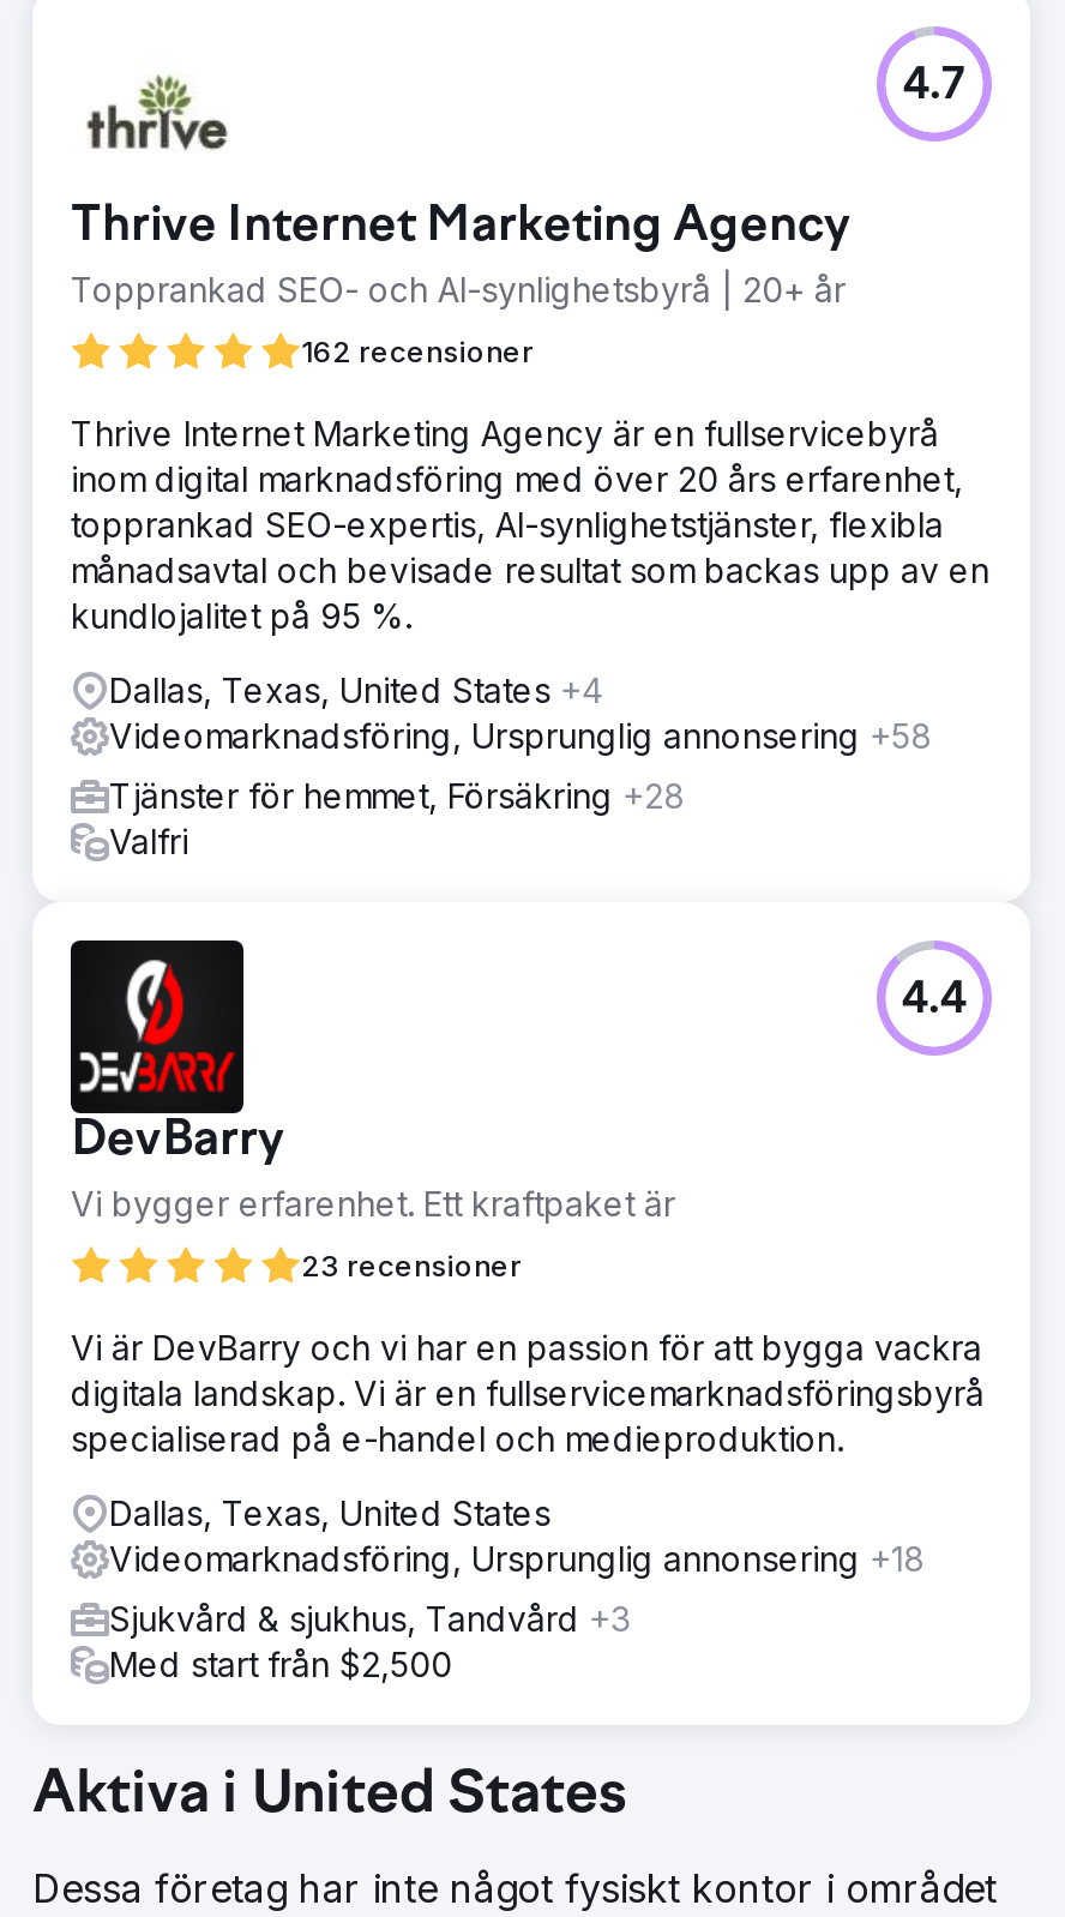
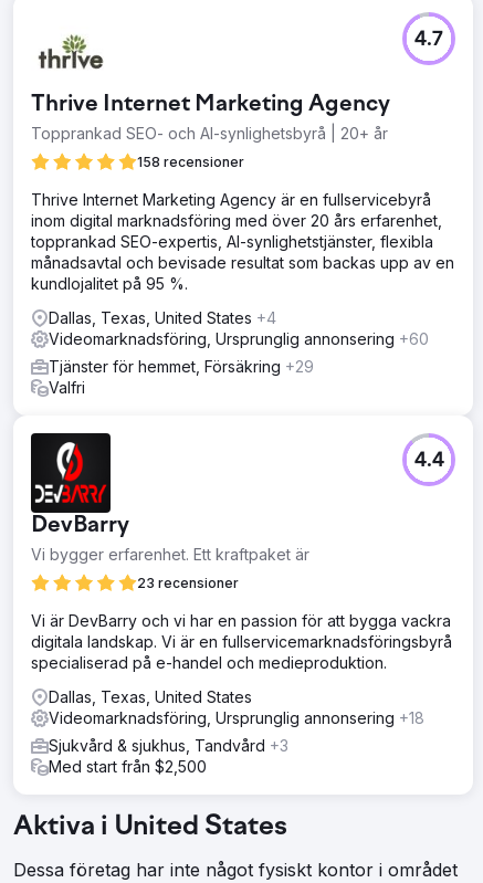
[301,333,534,369] 162 recensioner -> [137,154,244,170] 158 recensioner
[109,715,932,756] Videomarknadsföring, Ursprunglig annonsering +58 -> [49,329,429,348] Videomarknadsföring, Ursprunglig annonsering +60
[109,775,685,816] Tjänster för hemmet, Försäkring +28 -> [49,357,314,376] Tjänster för hemmet, Försäkring +29

